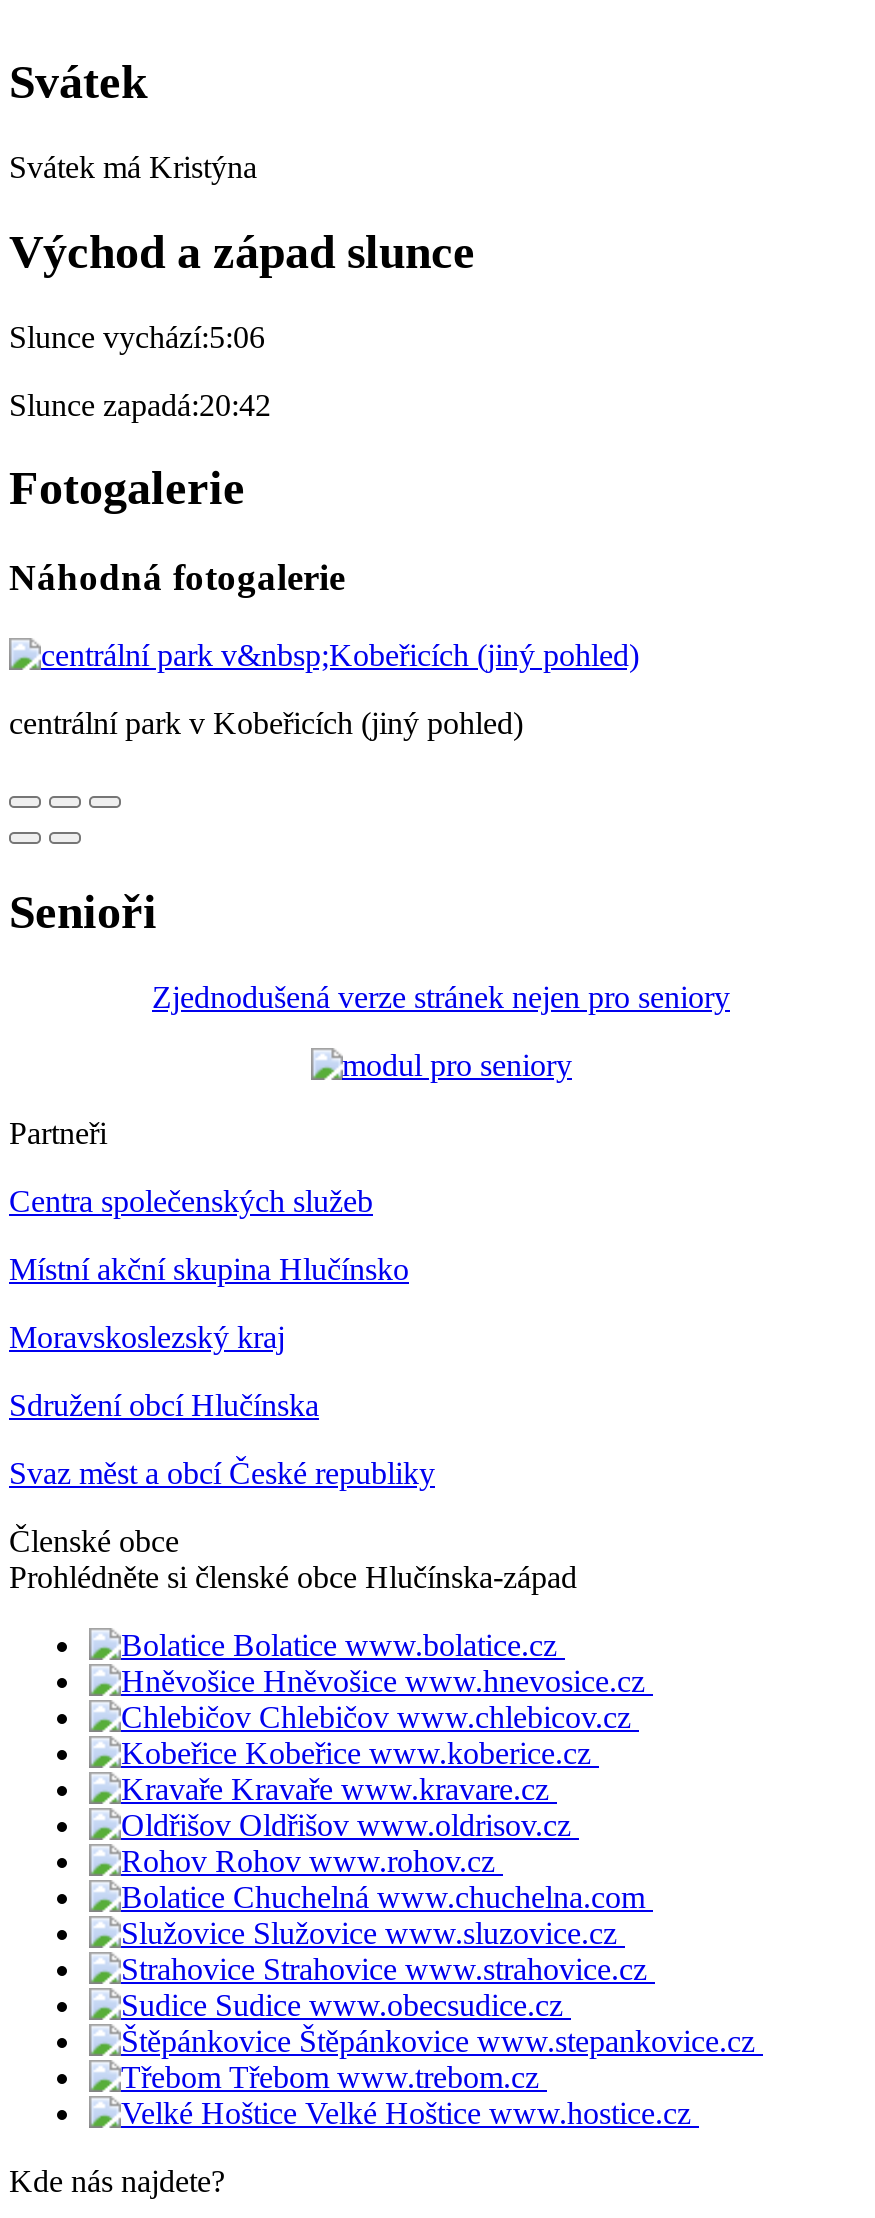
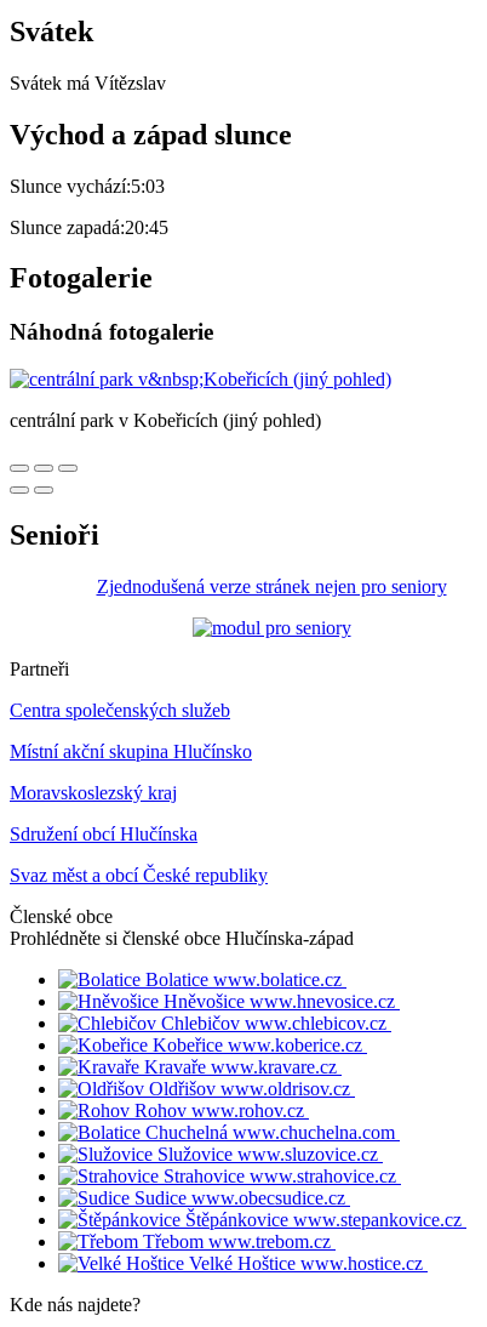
[9,149,257,183] Svátek má Kristýna -> [10,72,166,93] Svátek má Vítězslav
[9,319,265,353] Slunce vychází:5:06 -> [10,175,165,196] Slunce vychází:5:03
[9,387,271,421] Slunce zapadá:20:42 -> [10,217,168,237] Slunce zapadá:20:45

